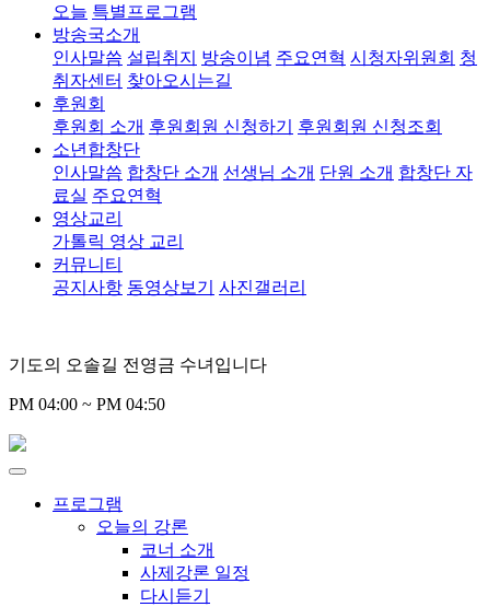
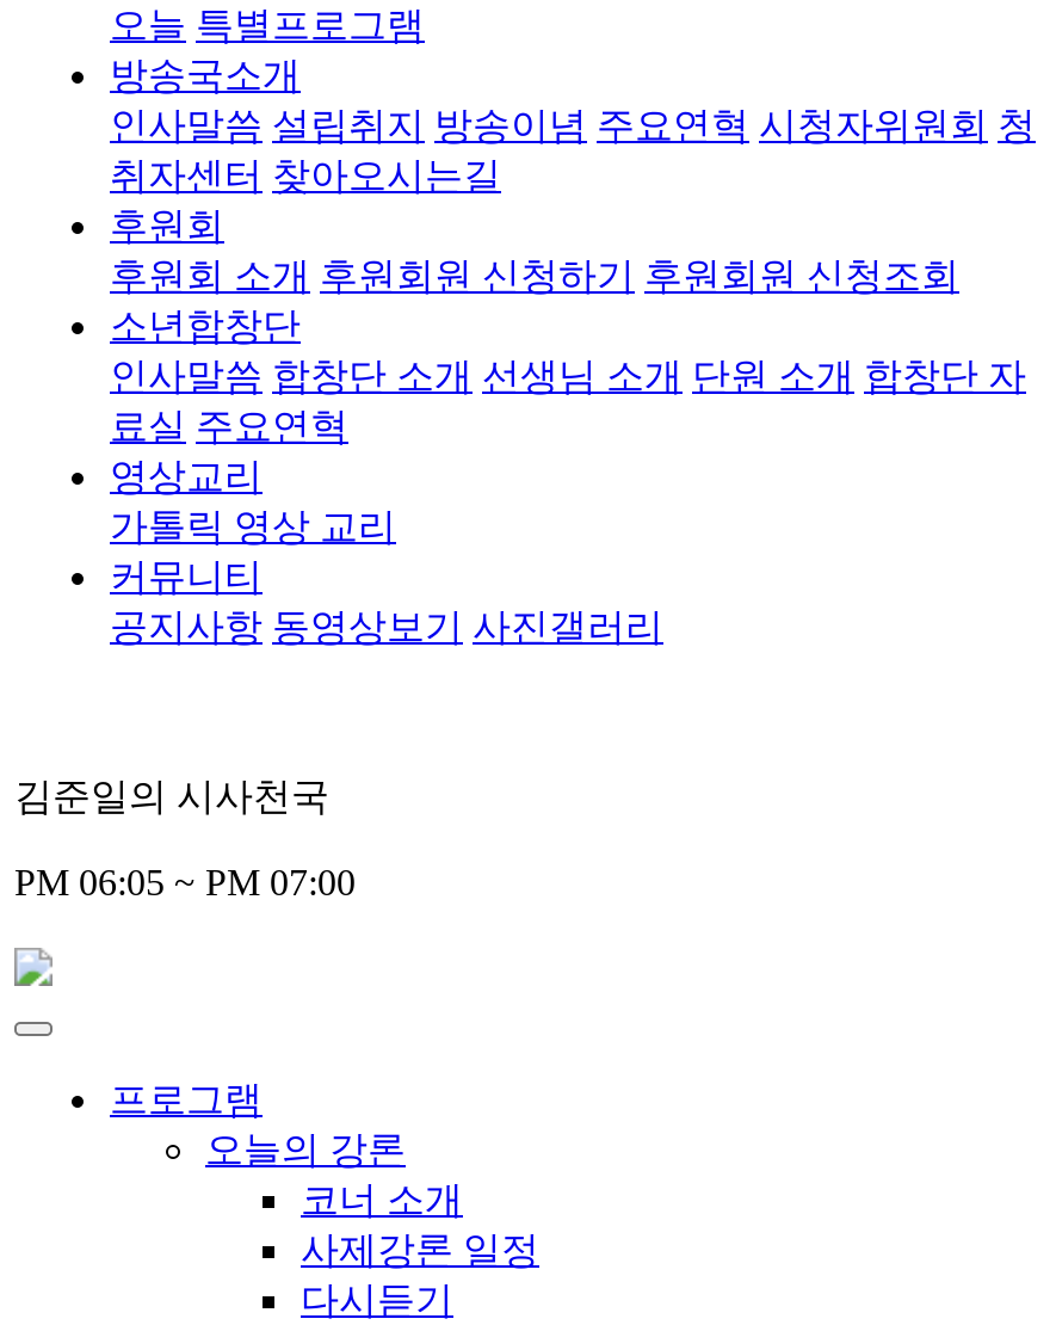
[9,355,267,374] 기도의 오솔길 전영금 수녀입니다 -> [14,776,329,816] 김준일의 시사천국
[9,395,165,413] PM 04:00 ~ PM 04:50 -> [14,862,356,902] PM 06:05 ~ PM 07:00

